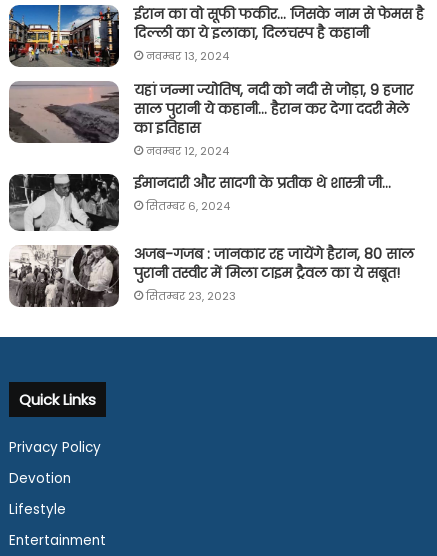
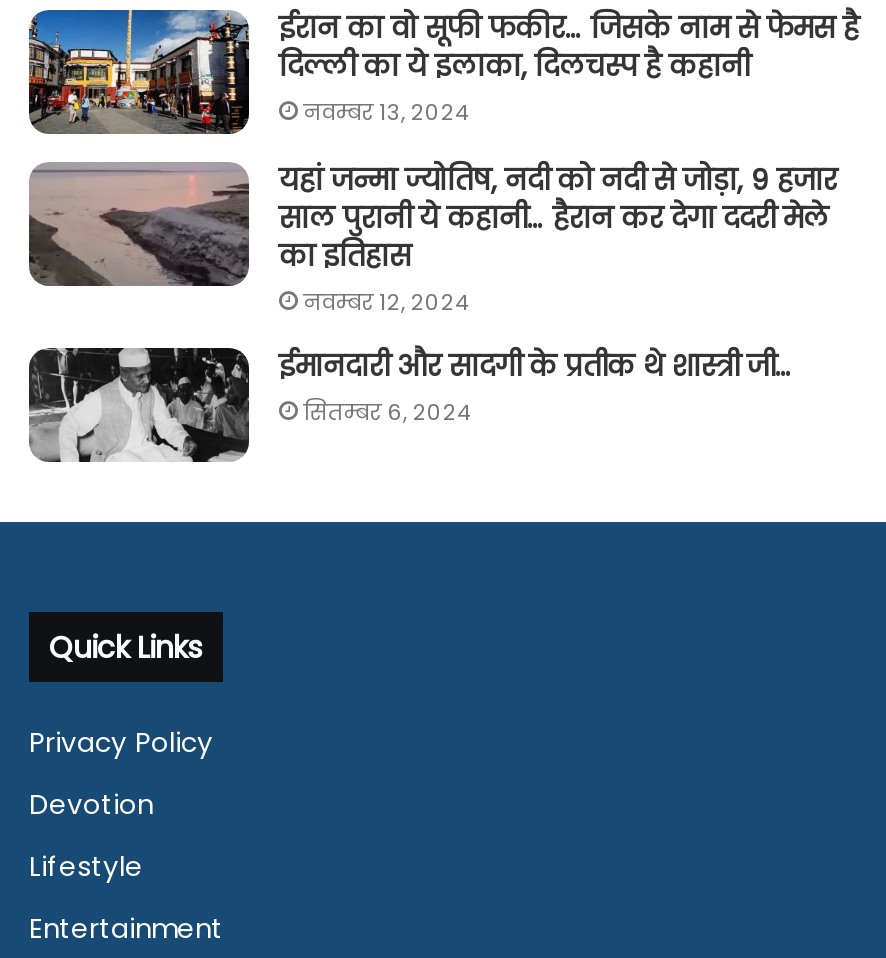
[9,244,414,308] [image] | अजब-गजब : जानकार रह जायेंगे हैरान, 80 साल | पुरानी तस्वीर में मिला टाइम ट्रैवल का ये सबूत! | सितम्बर 23, 2023 -> none

